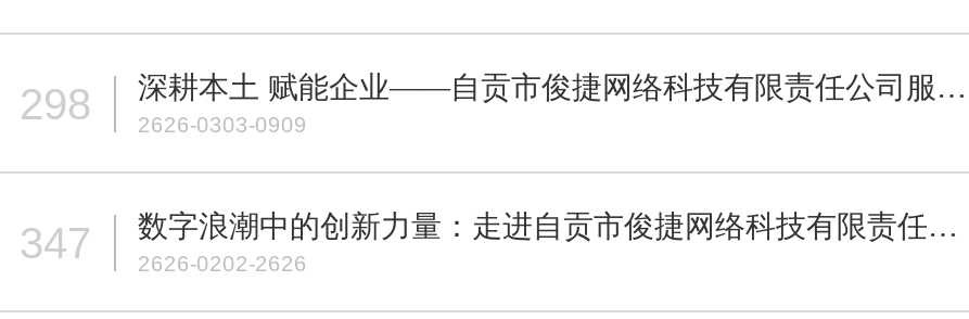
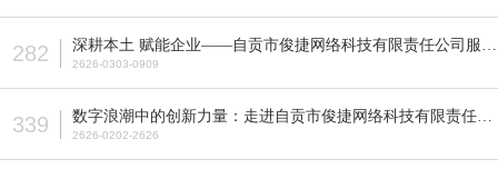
[20,80,307,136] 298 2626-0303-0909 -> [12,41,159,70] 282 2626-0303-0909
[20,219,307,275] 347 2626-0202-2626 -> [12,112,159,141] 339 2626-0202-2626

